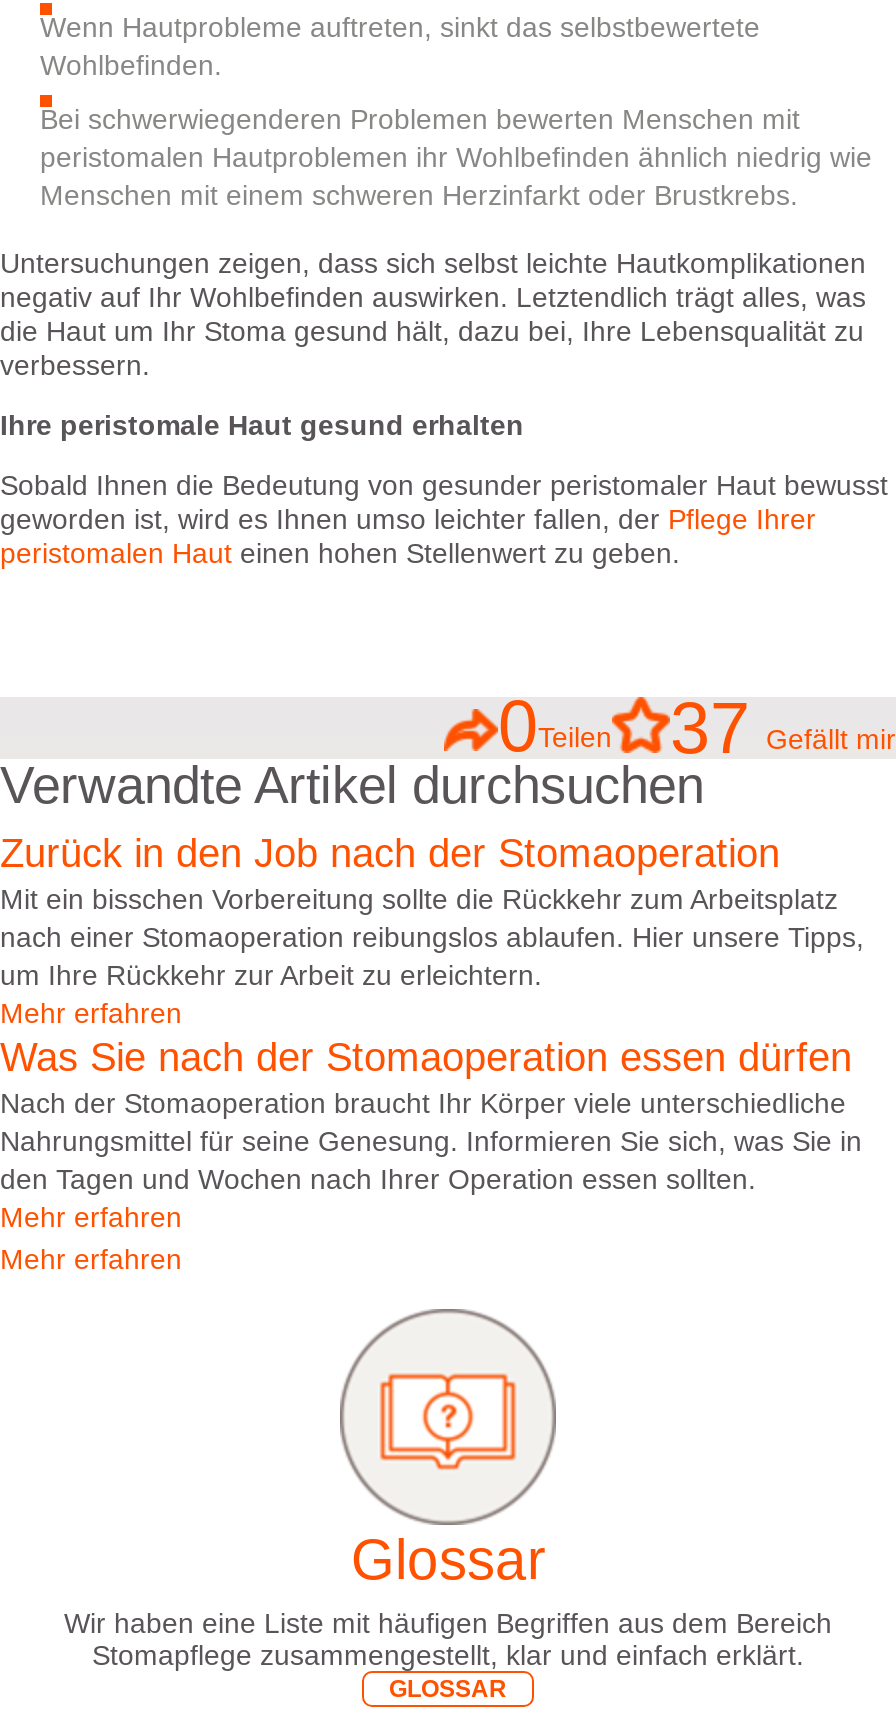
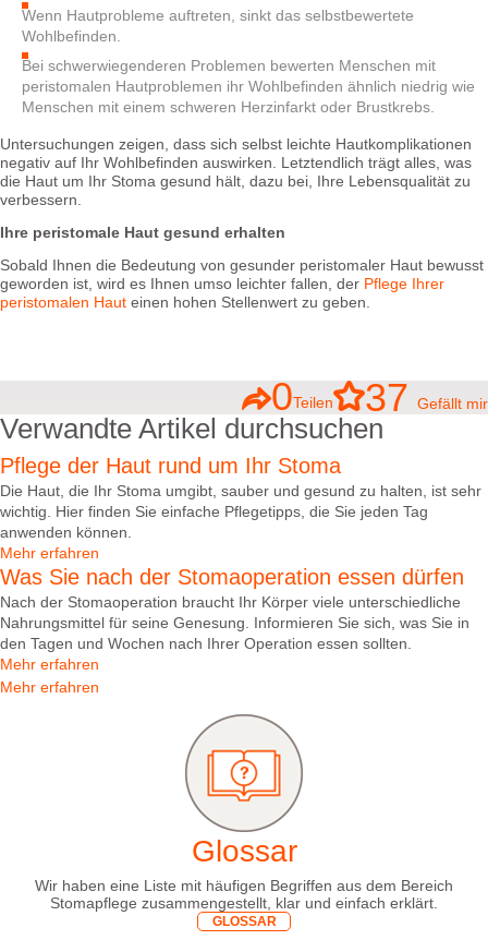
[0,831,864,991] Zurück in den Job nach der Stomaoperation | Mit ein bisschen Vorbereitung sollte die Rückkehr zum Arbeitsplatz | nach einer Stomaoperation reibungslos ablaufen. Hier unsere Tipps, | um Ihre Rückkehr zur Arbeit zu erleichtern. -> [0,454,481,541] Pflege der Haut rund um Ihr Stoma | Die Haut, die Ihr Stoma umgibt, sauber und gesund zu halten, ist sehr | wichtig. Hier finden Sie einfache Pflegetipps, die Sie jeden Tag | anwenden können.

